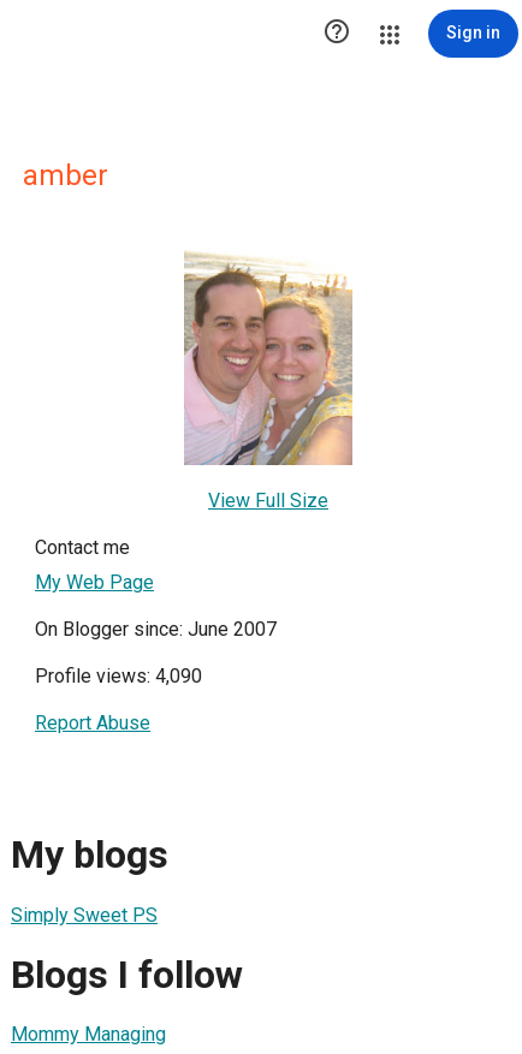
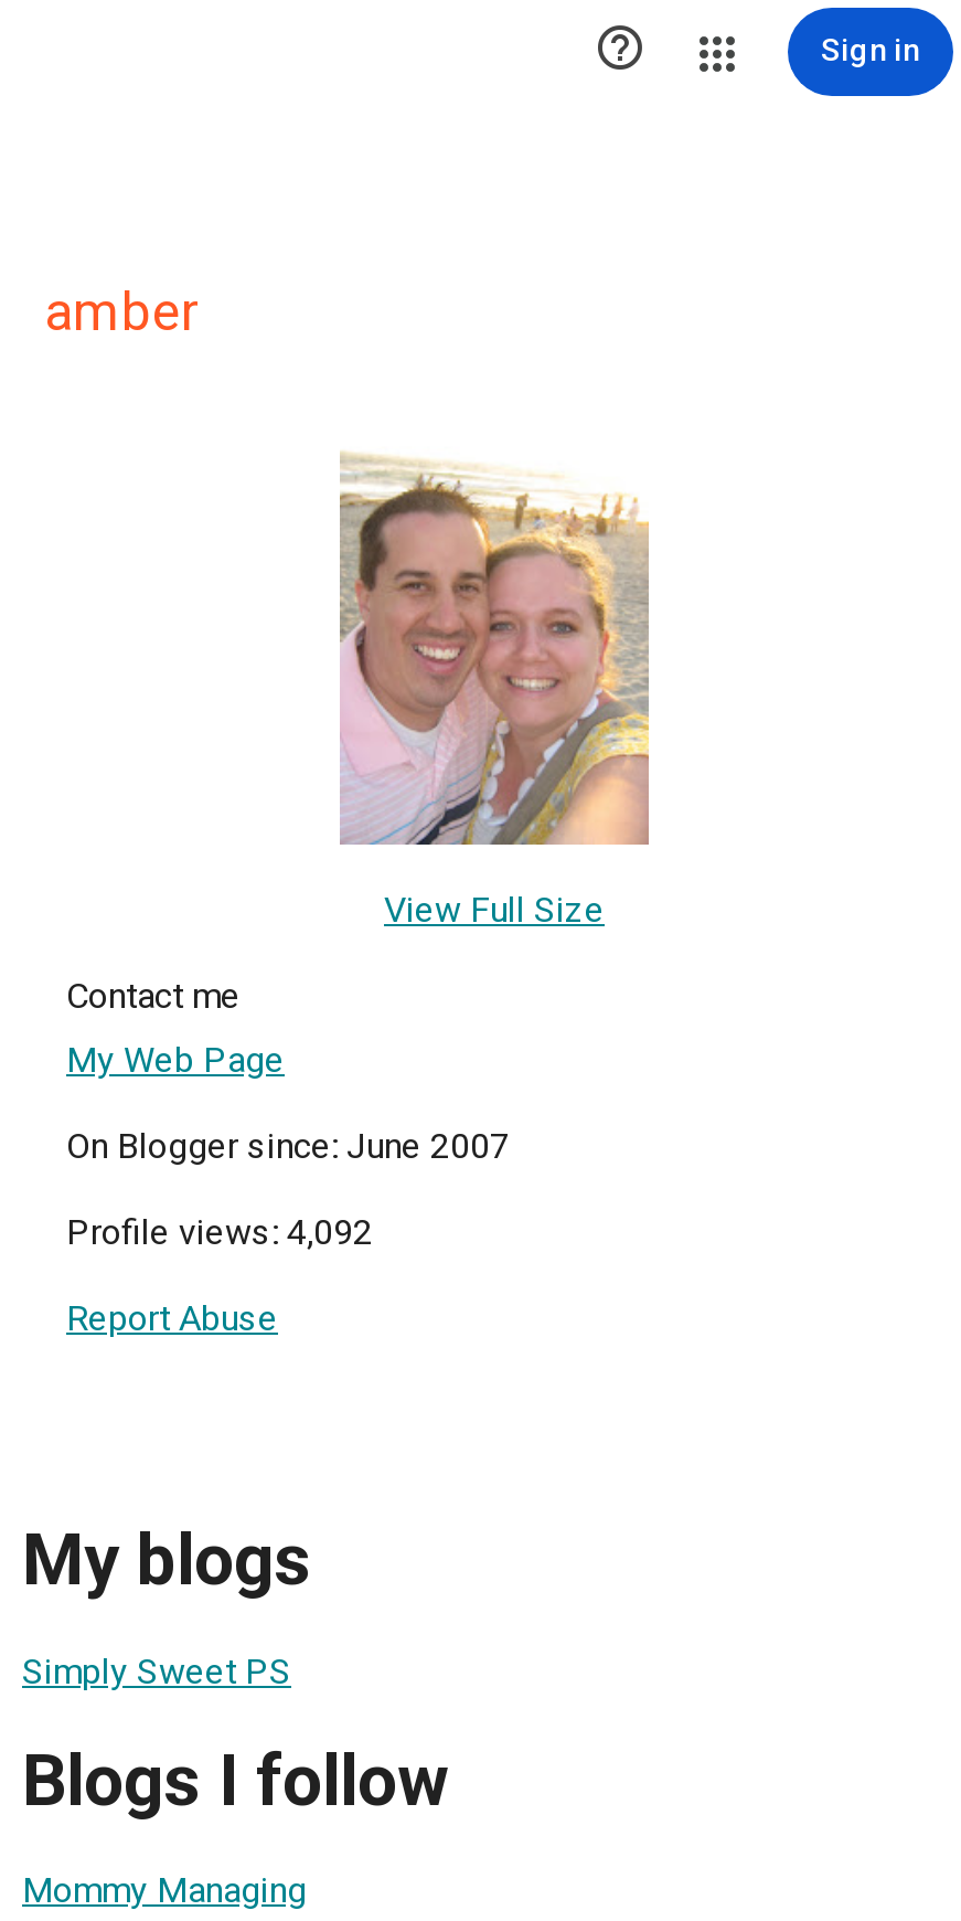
[35,664,202,687] Profile views: 4,090 -> [66,1210,373,1252] Profile views: 4,092

